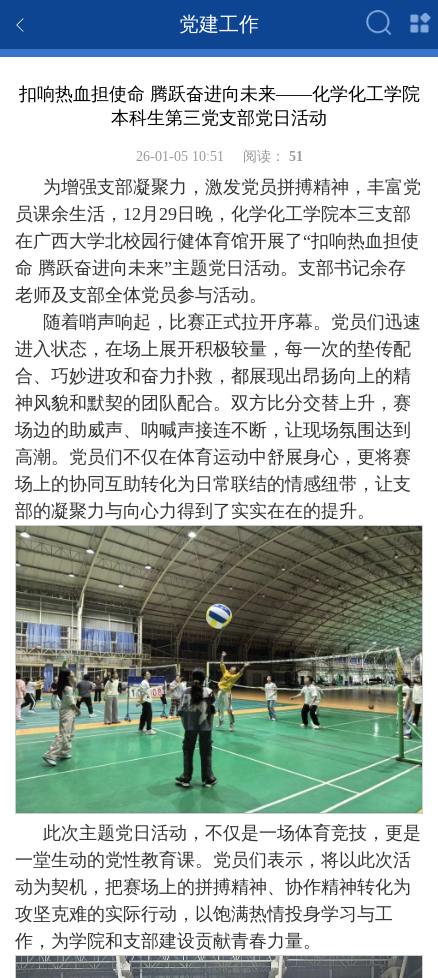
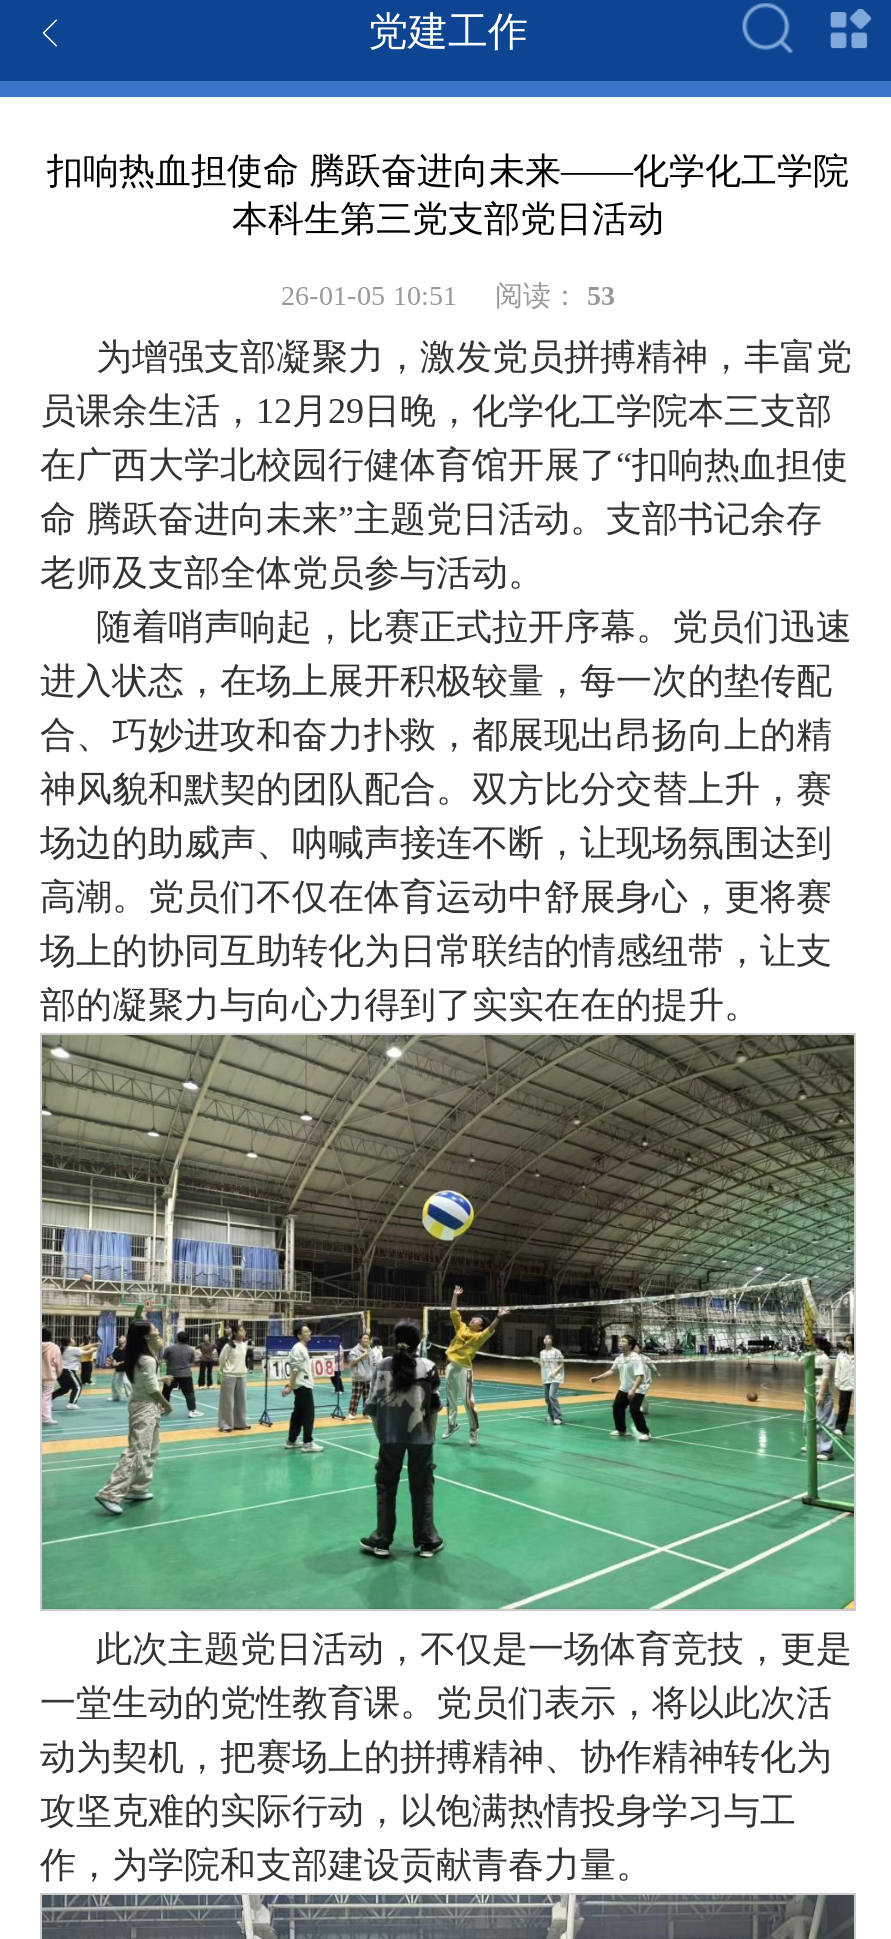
[135,149,302,164] 26-01-05 10:51 阅读：51 -> [281,281,615,311] 26-01-05 10:51 阅读：53

